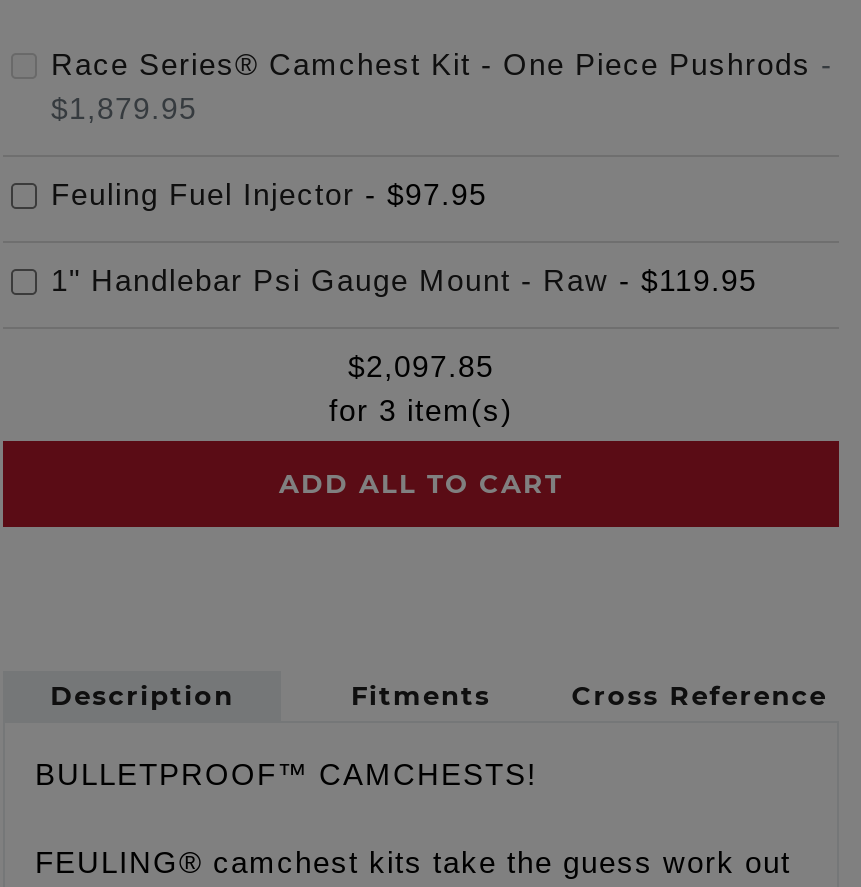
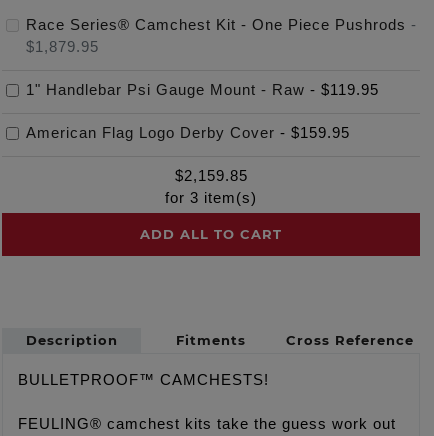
[51,179,487,211] Feuling Fuel Injector - $97.95 -> none
moved [51,265,757,297] -> [26,82,379,98]: 1" Handlebar Psi Gauge Mount - Raw - $119.95
[348,351,494,383] $2,097.85 -> [26,125,350,184] American Flag Logo Derby Cover - $159.95 | $2,159.85

